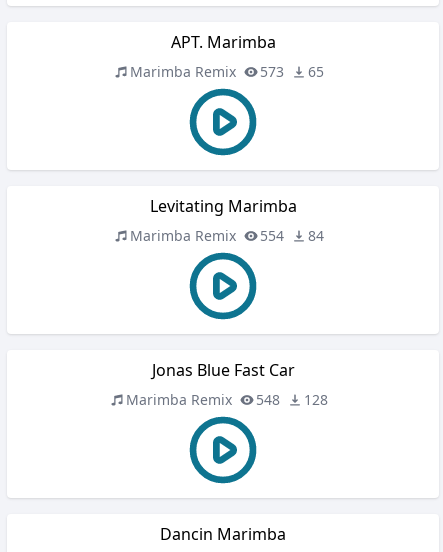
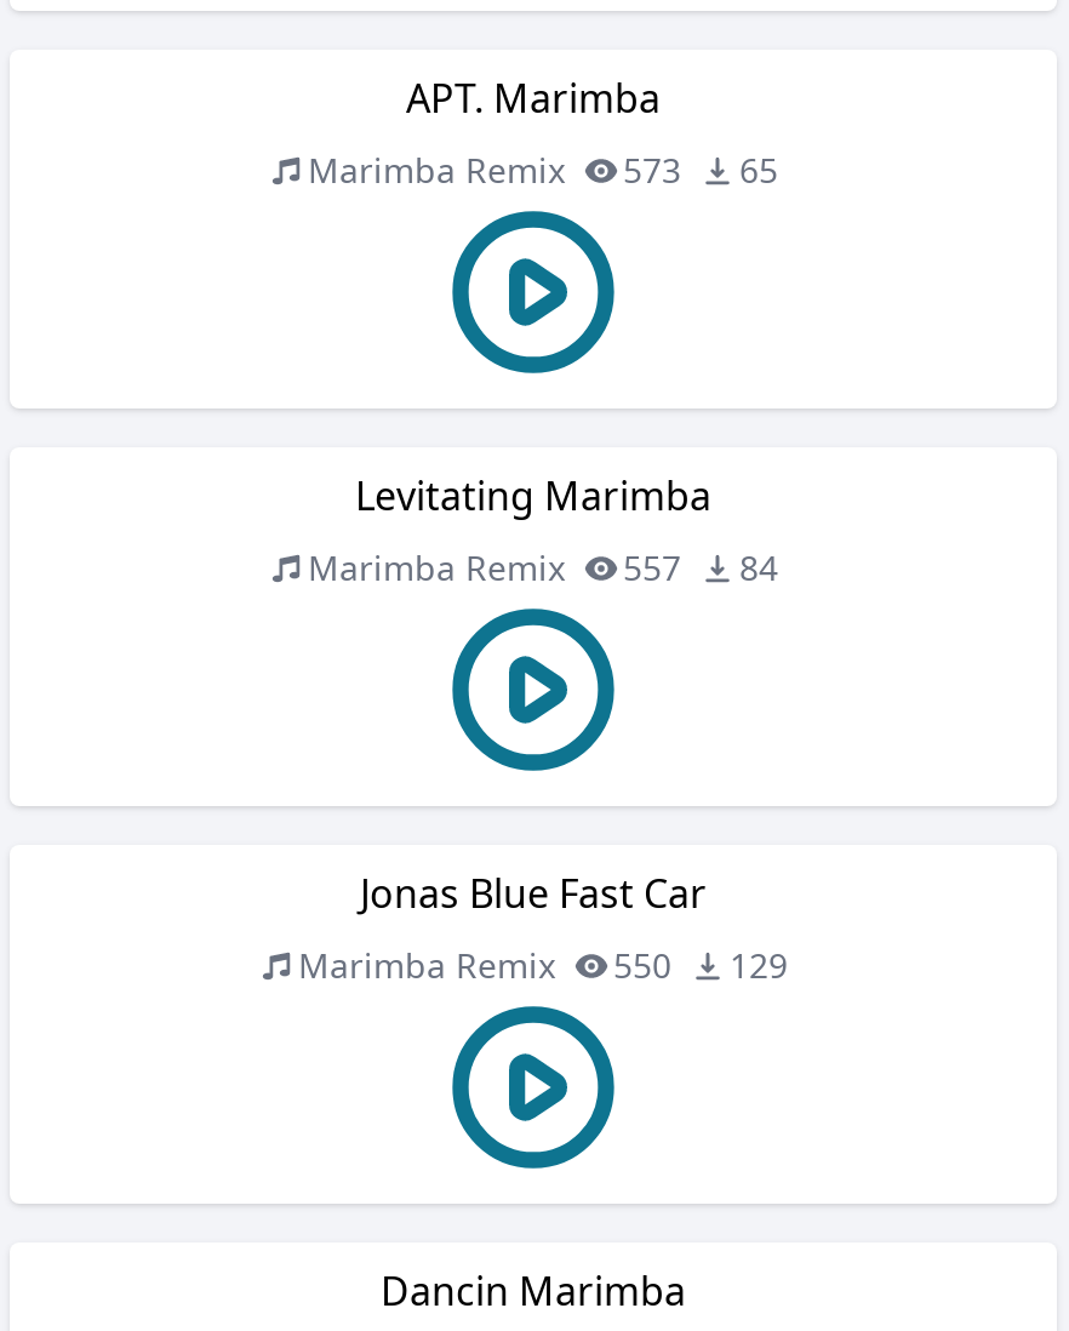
[130,226,324,245] Marimba Remix 554 84 -> [308,544,778,590] Marimba Remix 557 84
[256,390,280,409] 548 -> [613,942,671,988] 550
[304,390,328,409] 128 -> [730,942,788,988] 129

